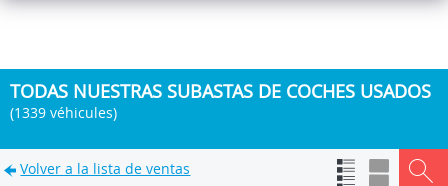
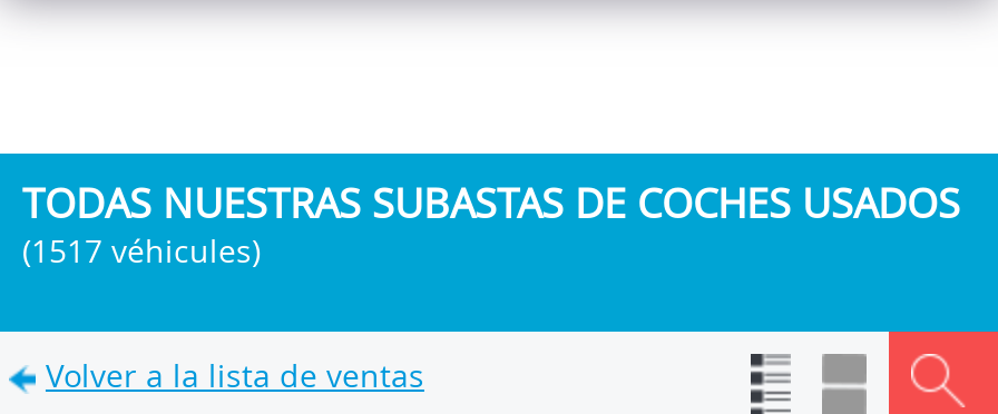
[10,103,117,122] (1339 véhicules) -> [22,229,261,272] (1517 véhicules)

